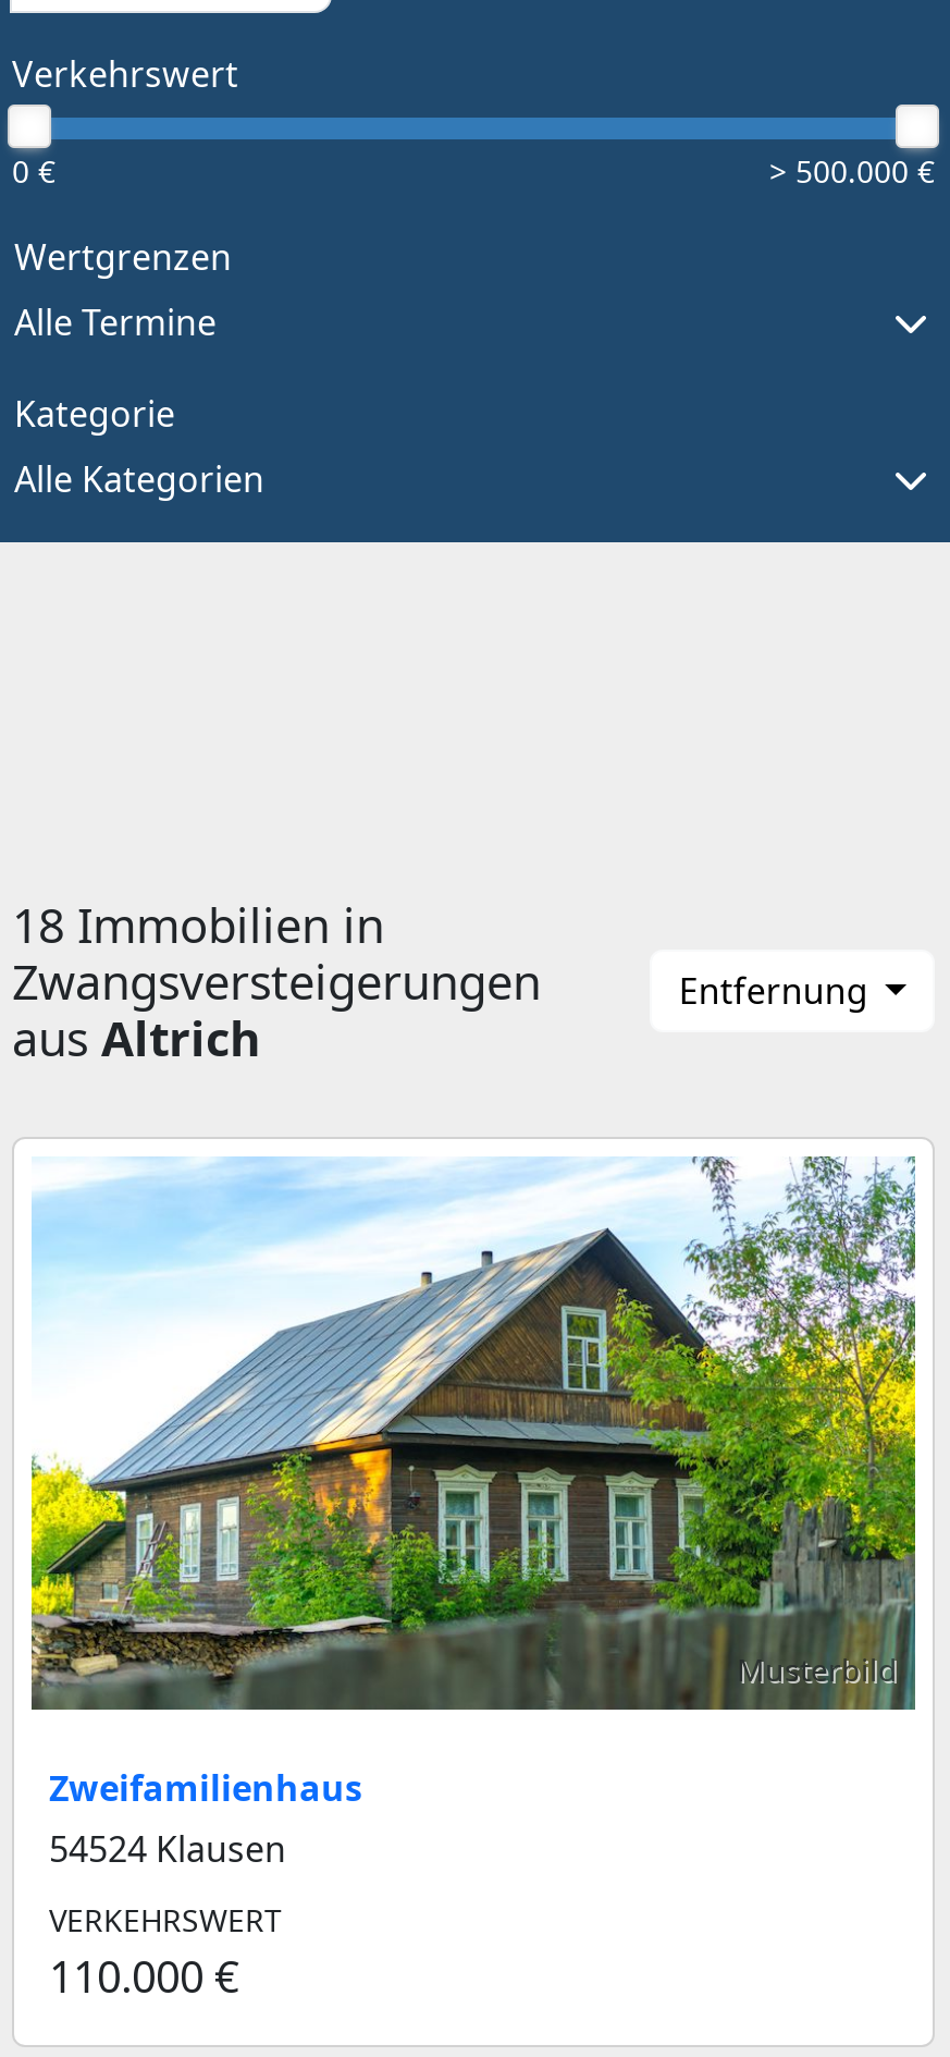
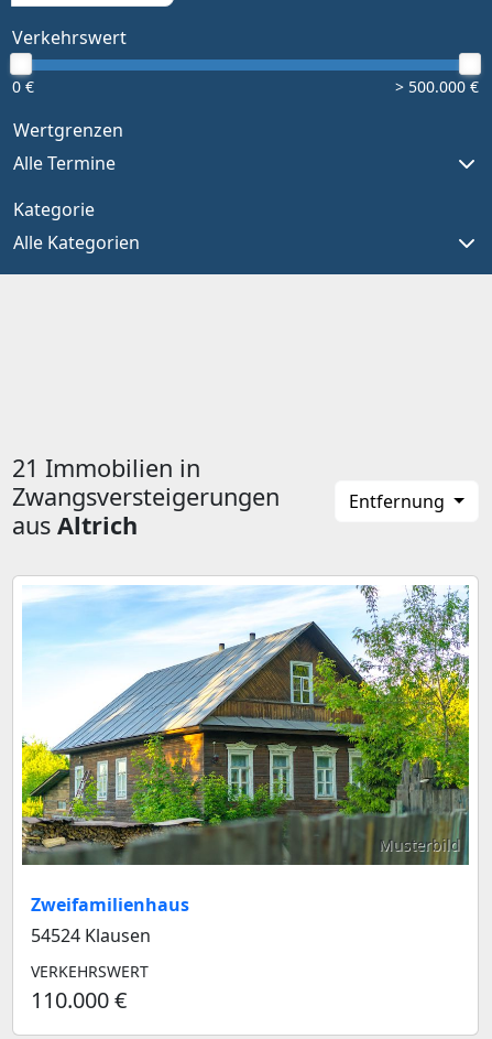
[12,893,384,956] 18 Immobilien in -> [12,452,200,484] 21 Immobilien in

